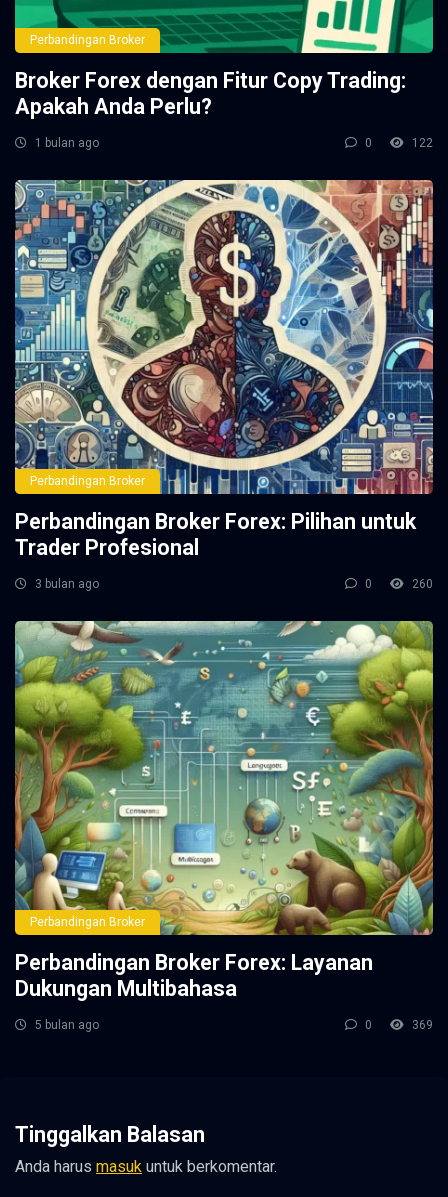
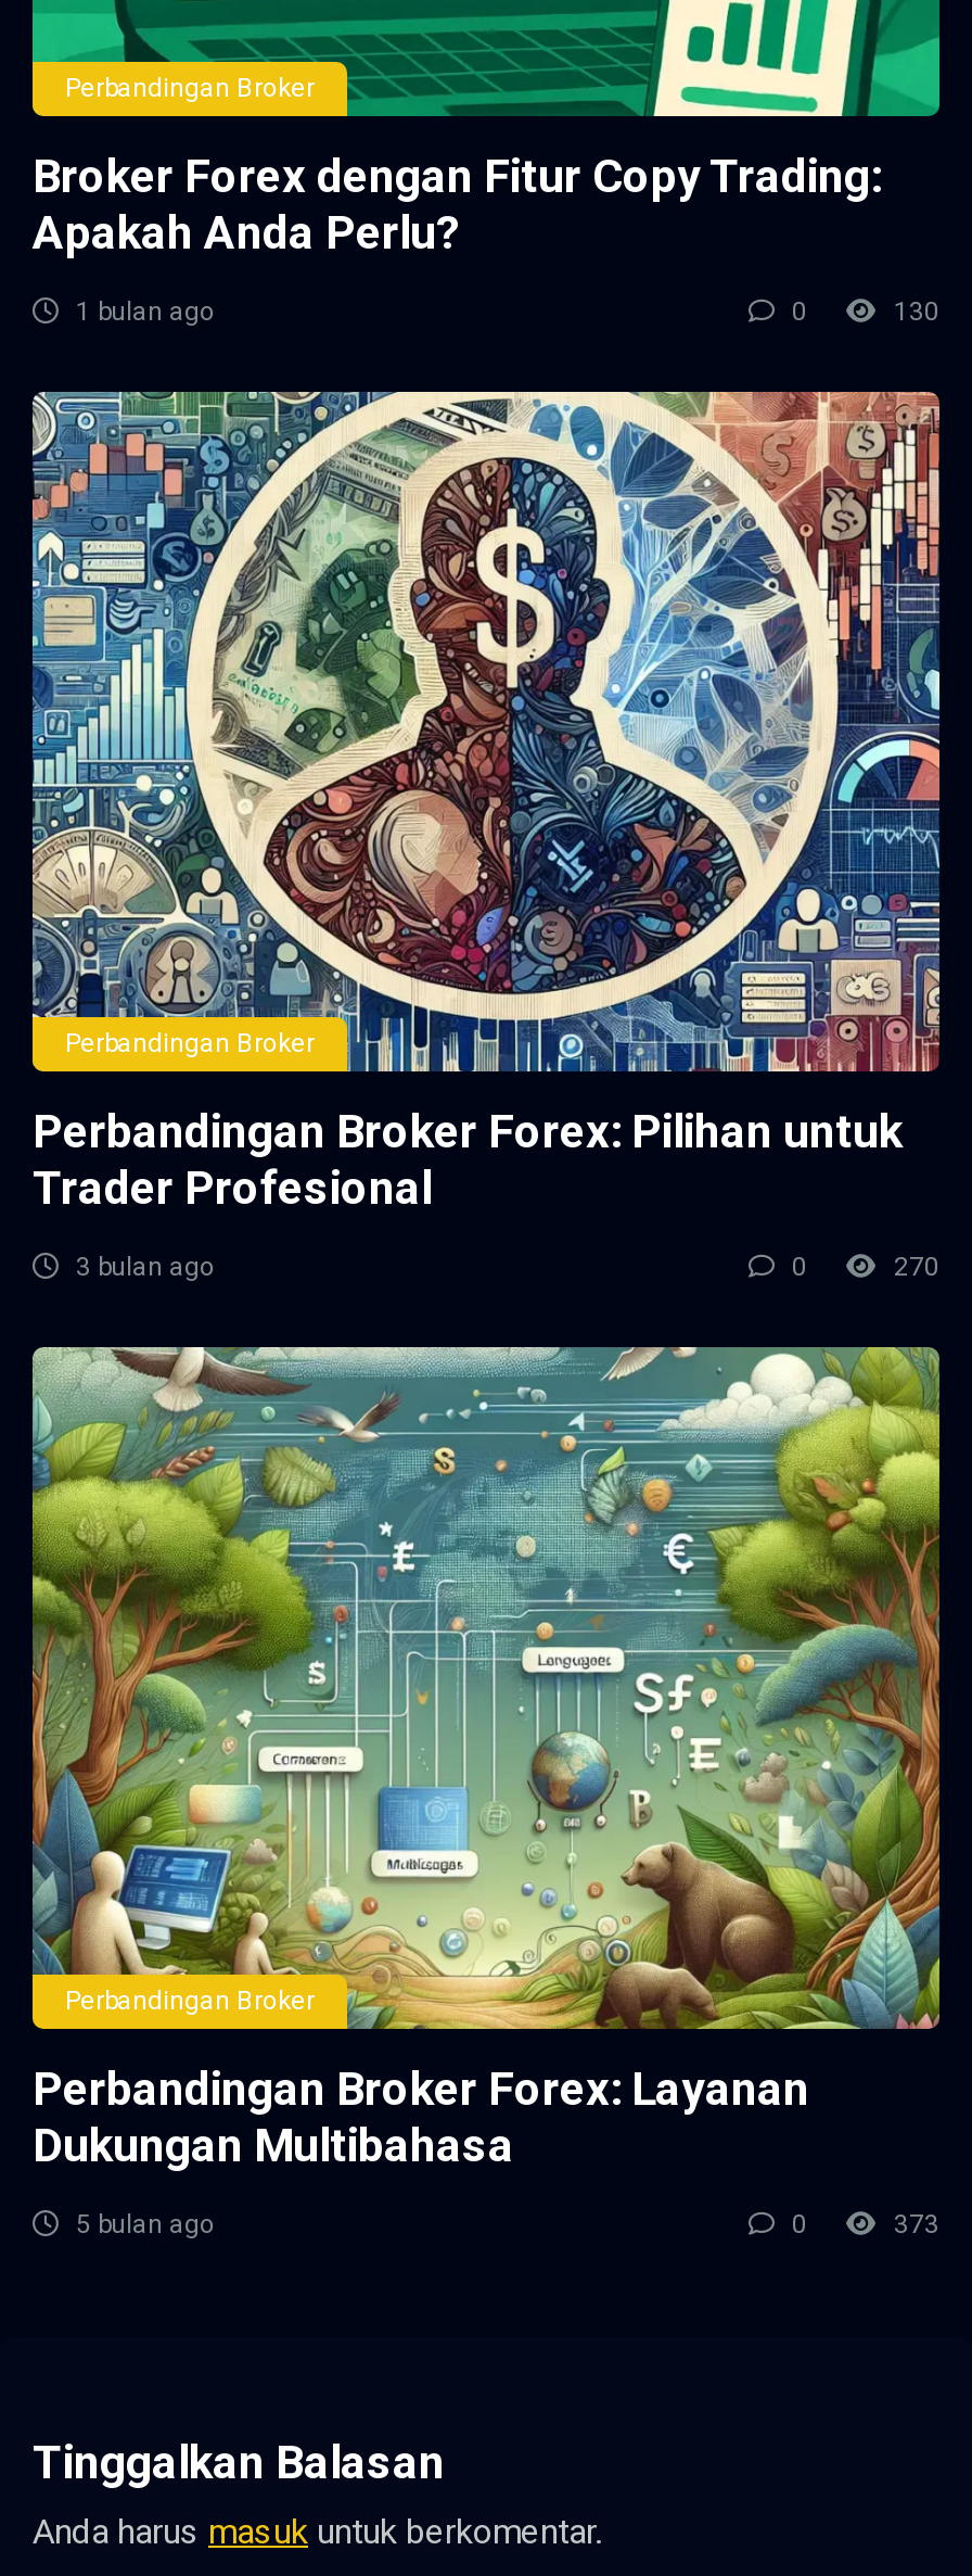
[409,136,433,150] 122 -> [887,295,939,326] 130
[409,577,433,591] 260 -> [887,1252,939,1282] 270
[409,1018,433,1032] 369 -> [887,2208,939,2238] 373

